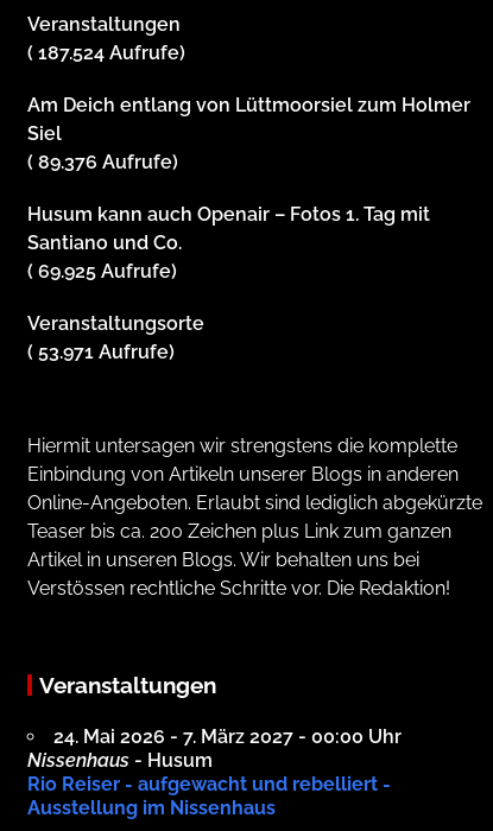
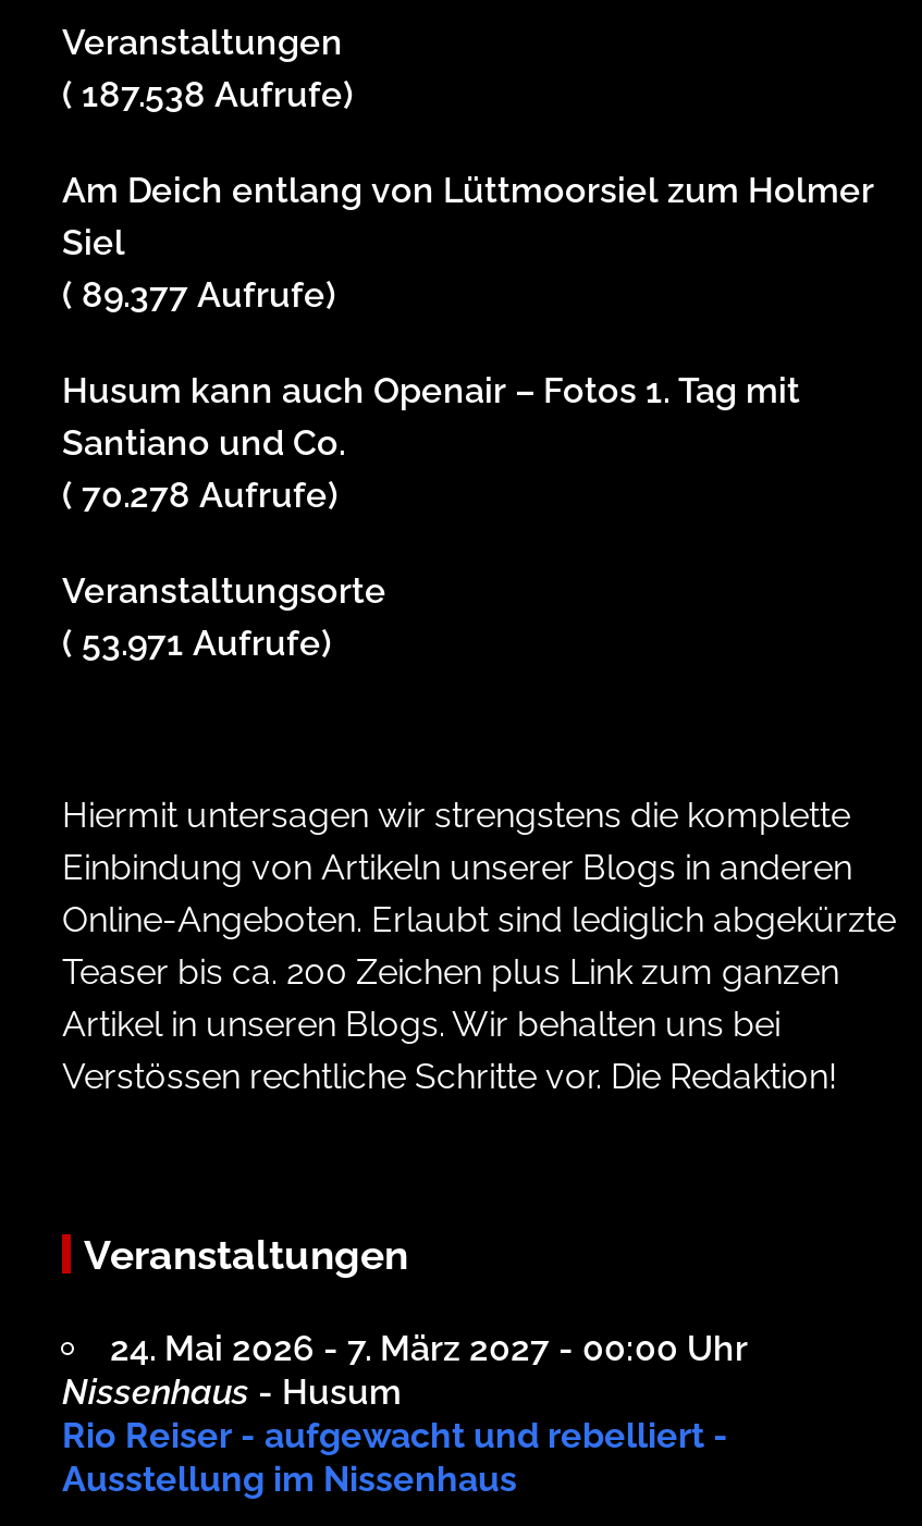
[27,42,185,64] ( 187.524 Aufrufe) -> [62,74,354,116] ( 187.538 Aufrufe)
[27,151,178,174] ( 89.376 Aufrufe) -> [62,275,336,316] ( 89.377 Aufrufe)
[27,260,177,283] ( 69.925 Aufrufe) -> [62,475,339,516] ( 70.278 Aufrufe)

